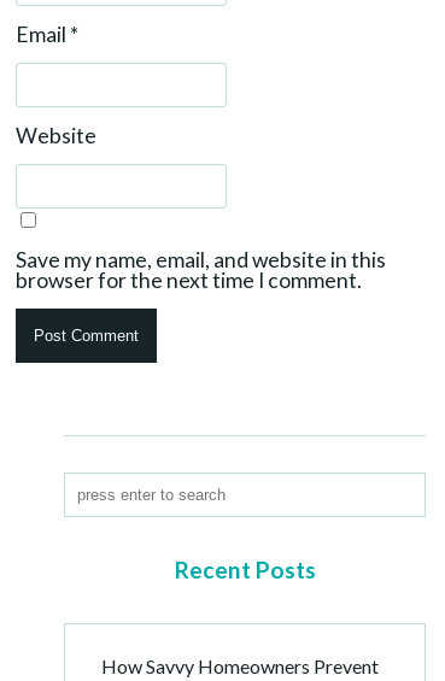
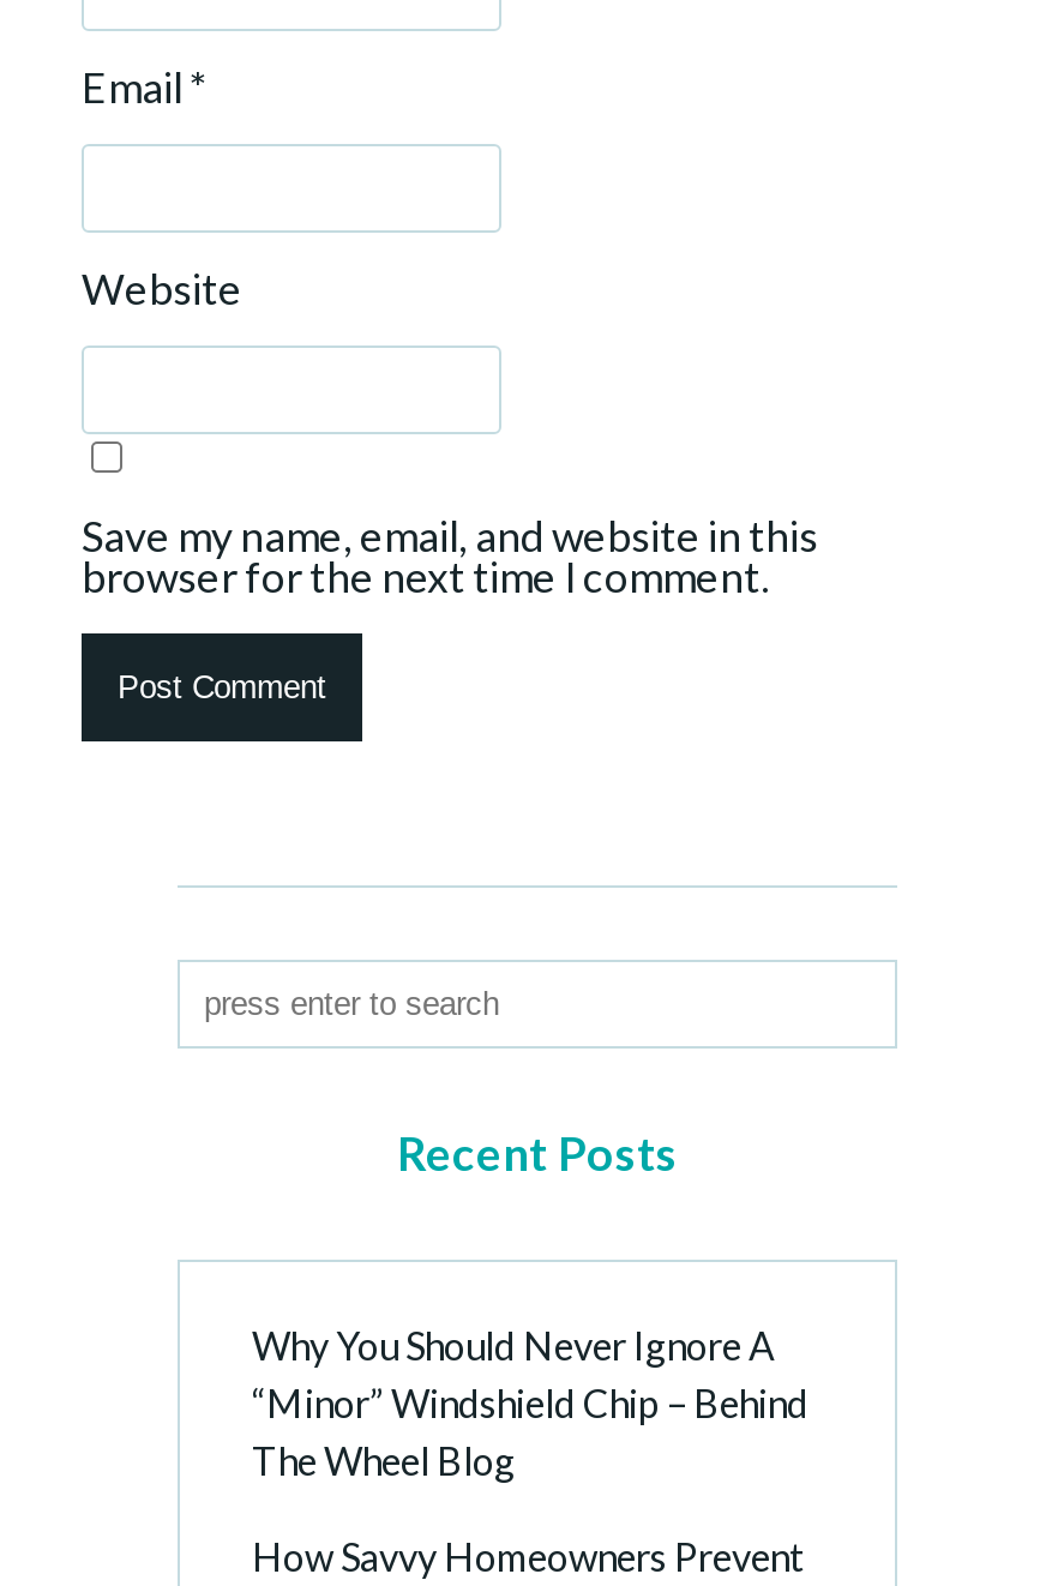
none -> [252,1322,808,1482] Why You Should Never Ignore A | “Minor” Windshield Chip – Behind | The Wheel Blog

